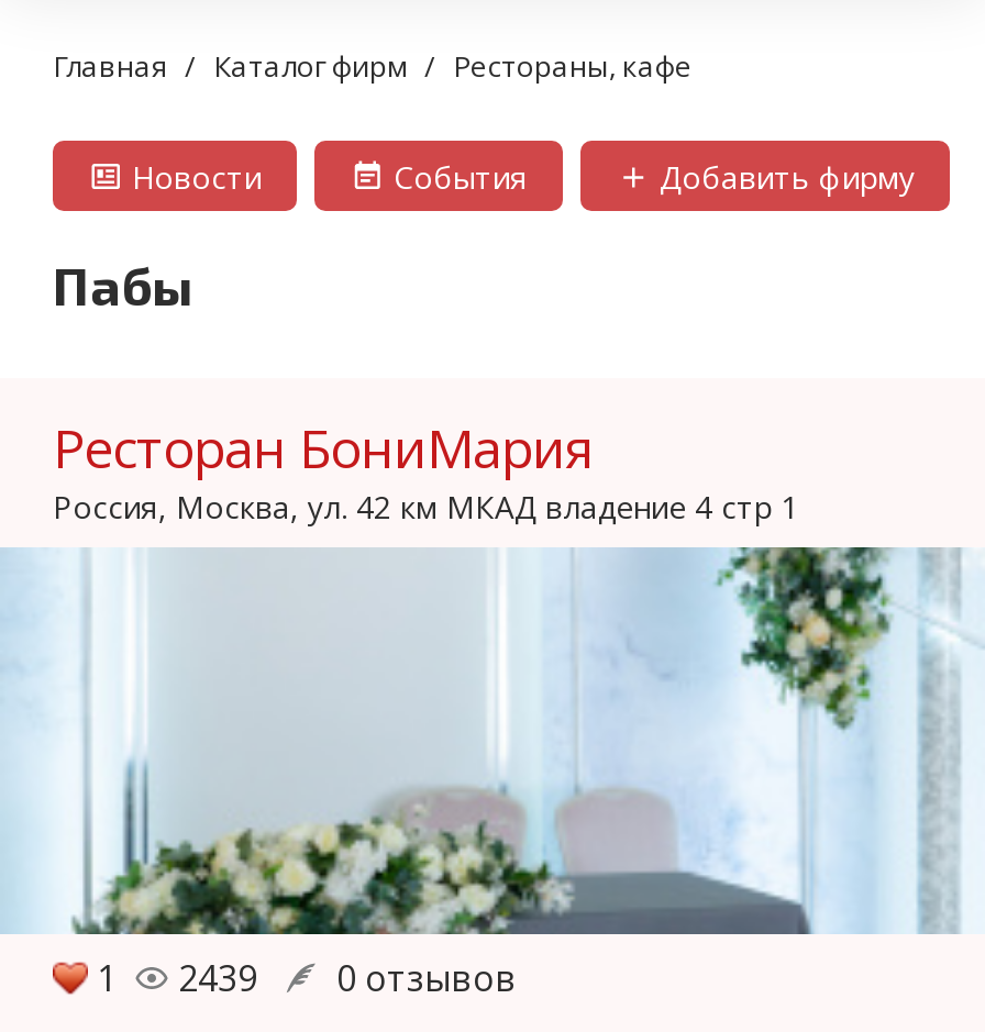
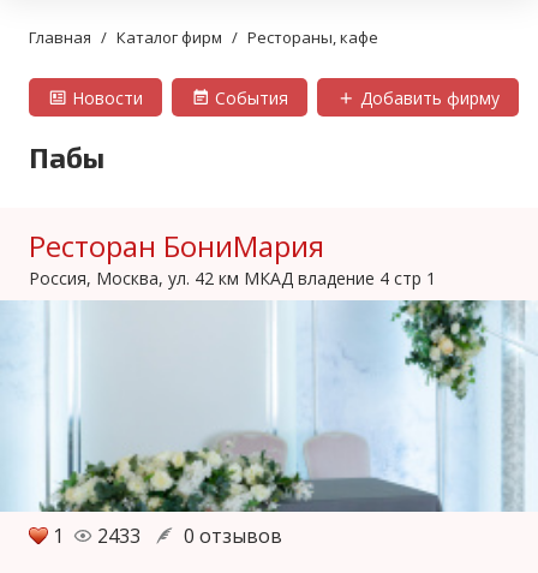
[97,954,517,1003] 1 2439 0 отзывов -> [53,523,282,549] 1 2433 0 отзывов

